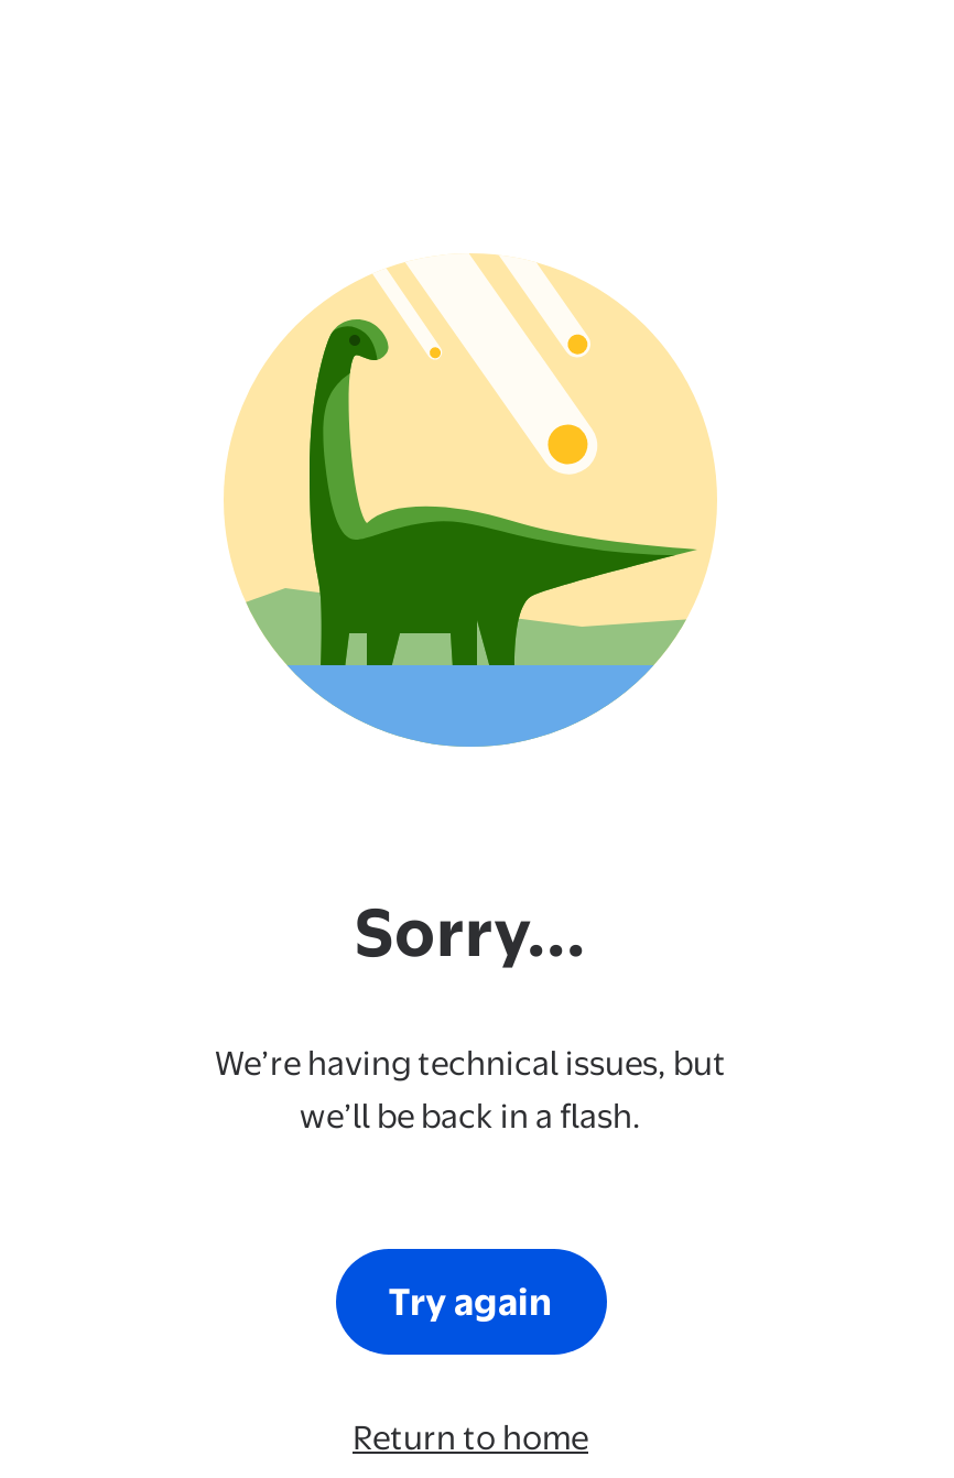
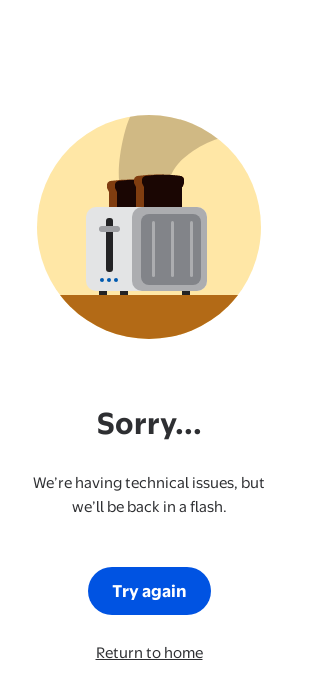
[246,256,695,749] [image] -> [48,115,248,340] [image]

